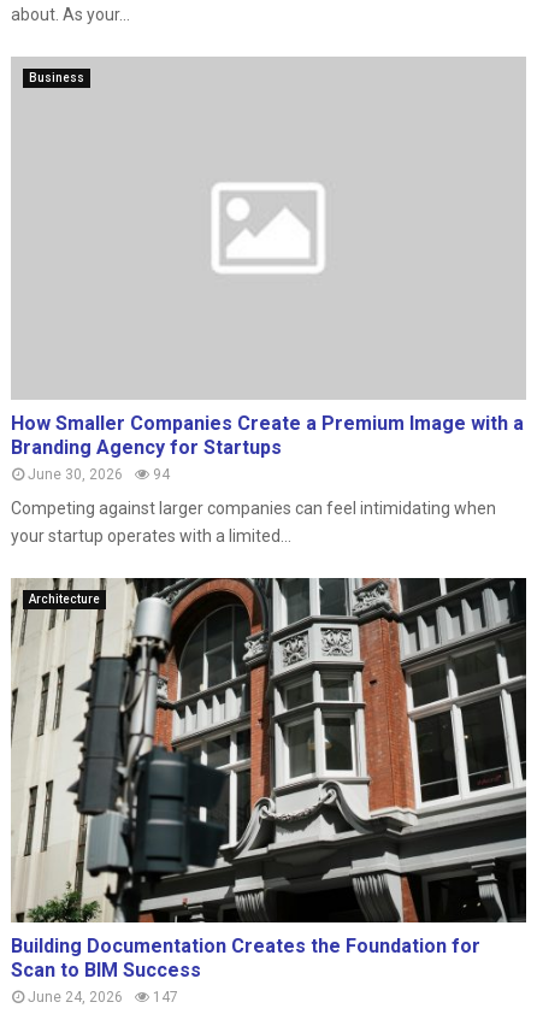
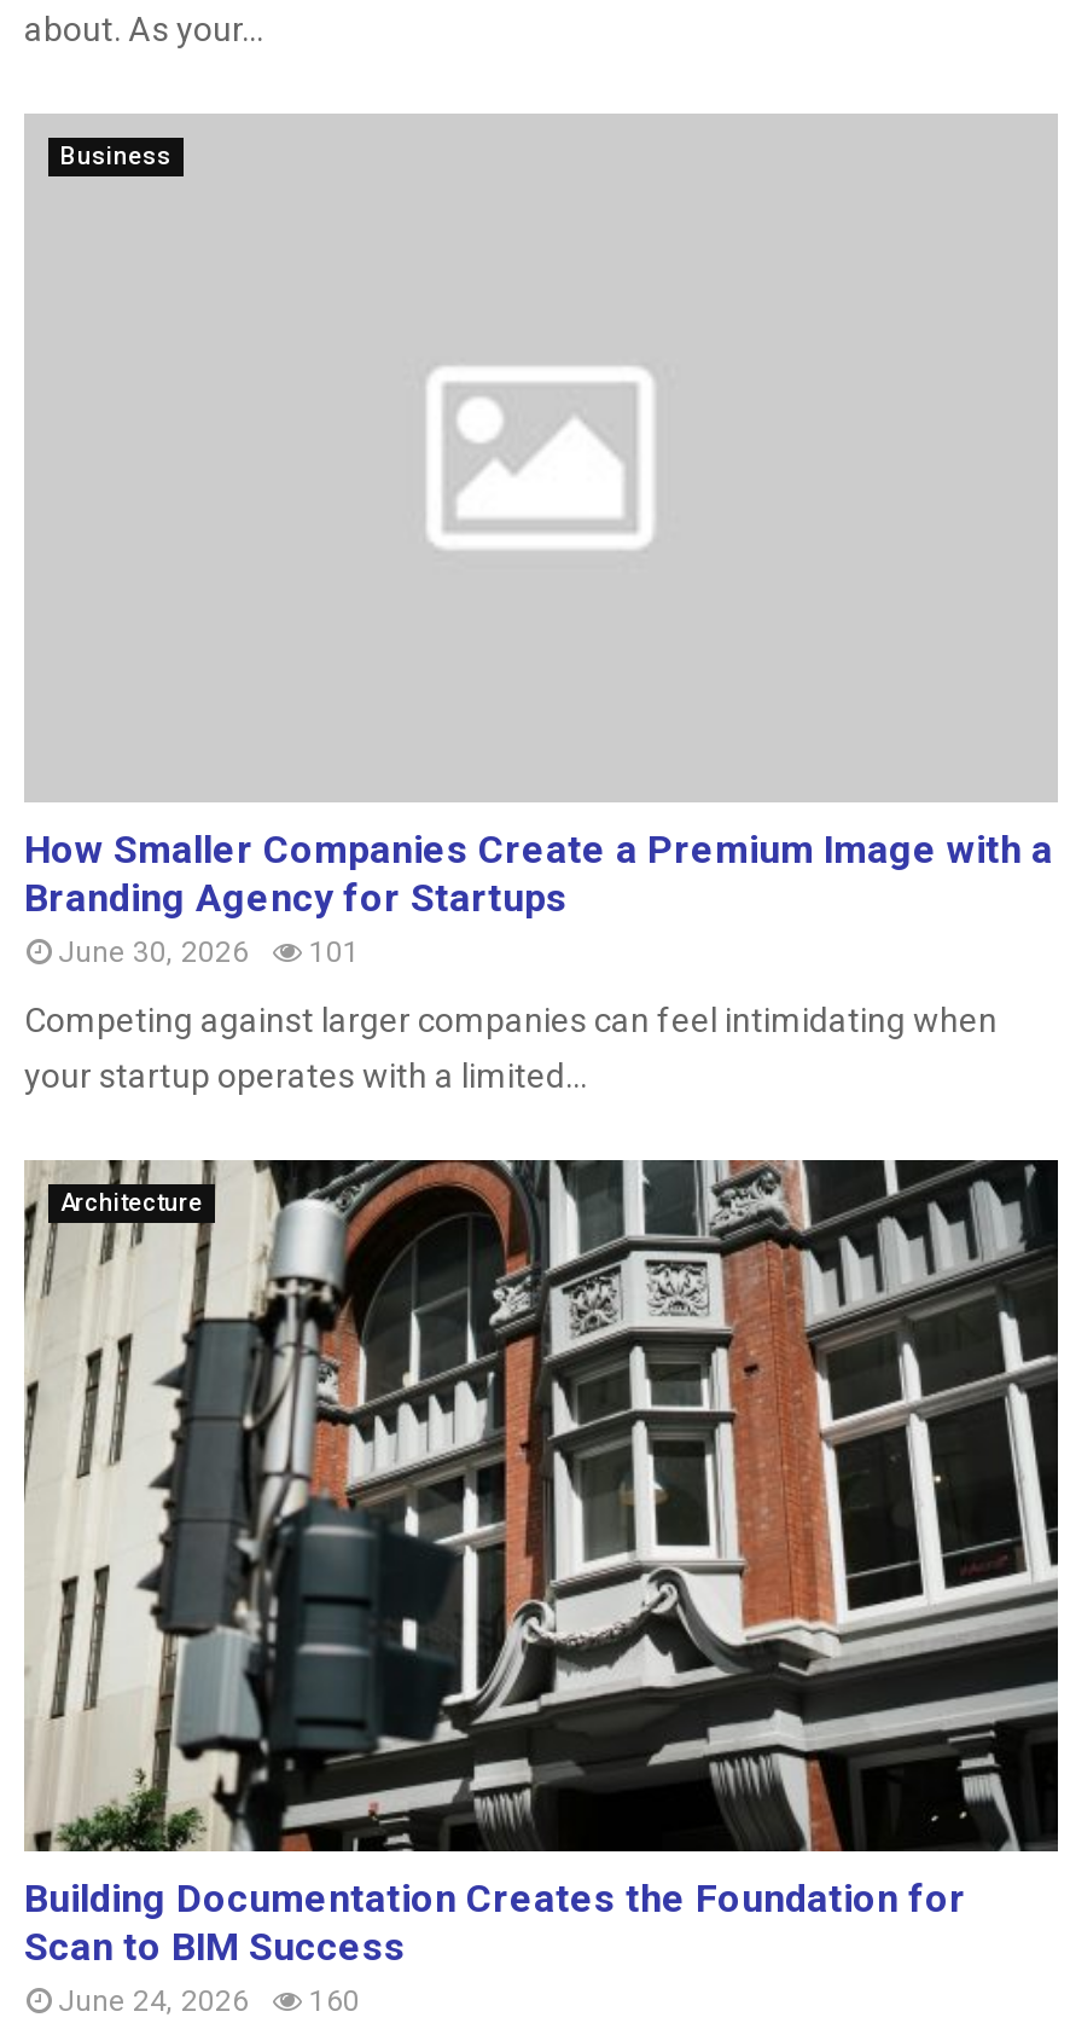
[28,466,170,483] June 30, 2026 94 -> [58,936,360,970] June 30, 2026 101
[28,988,178,1005] June 24, 2026 147 -> [58,1983,360,2017] June 24, 2026 160

